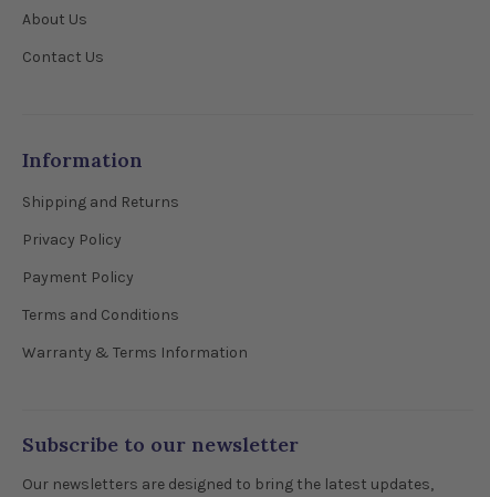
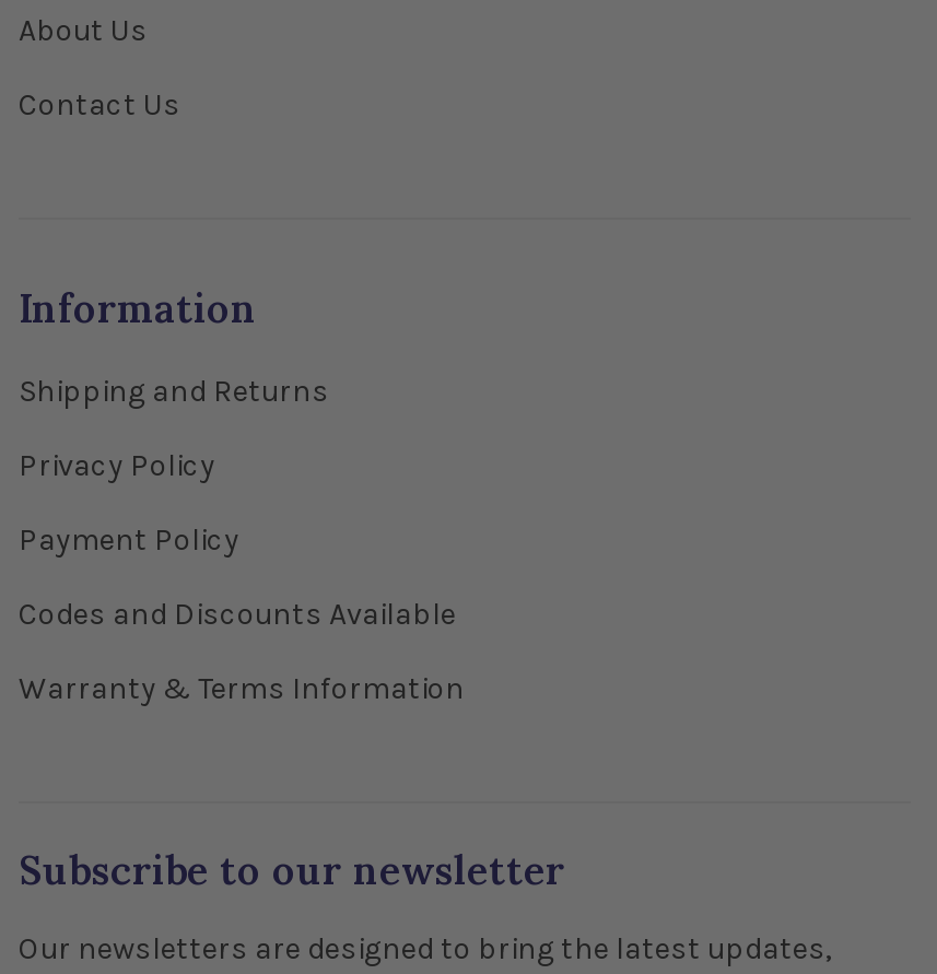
[22,306,179,324] Terms and Conditions -> [19,596,456,633] Codes and Discounts Available

